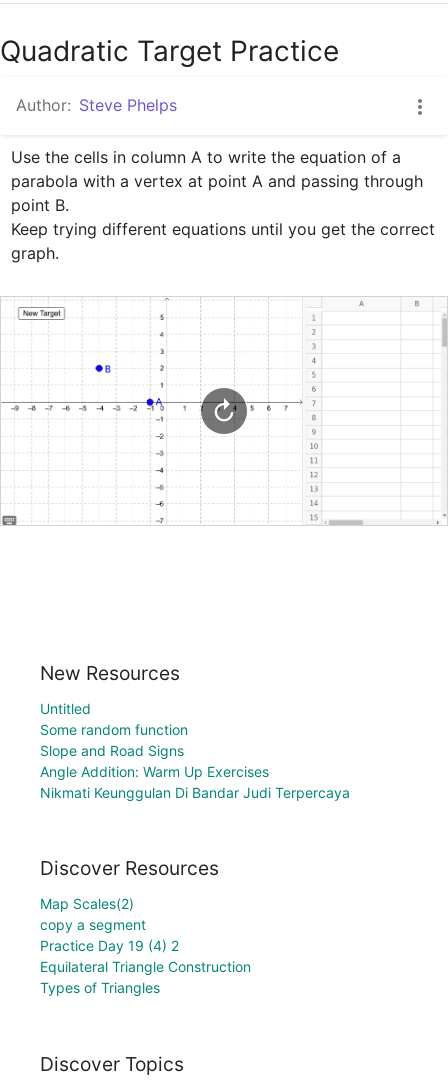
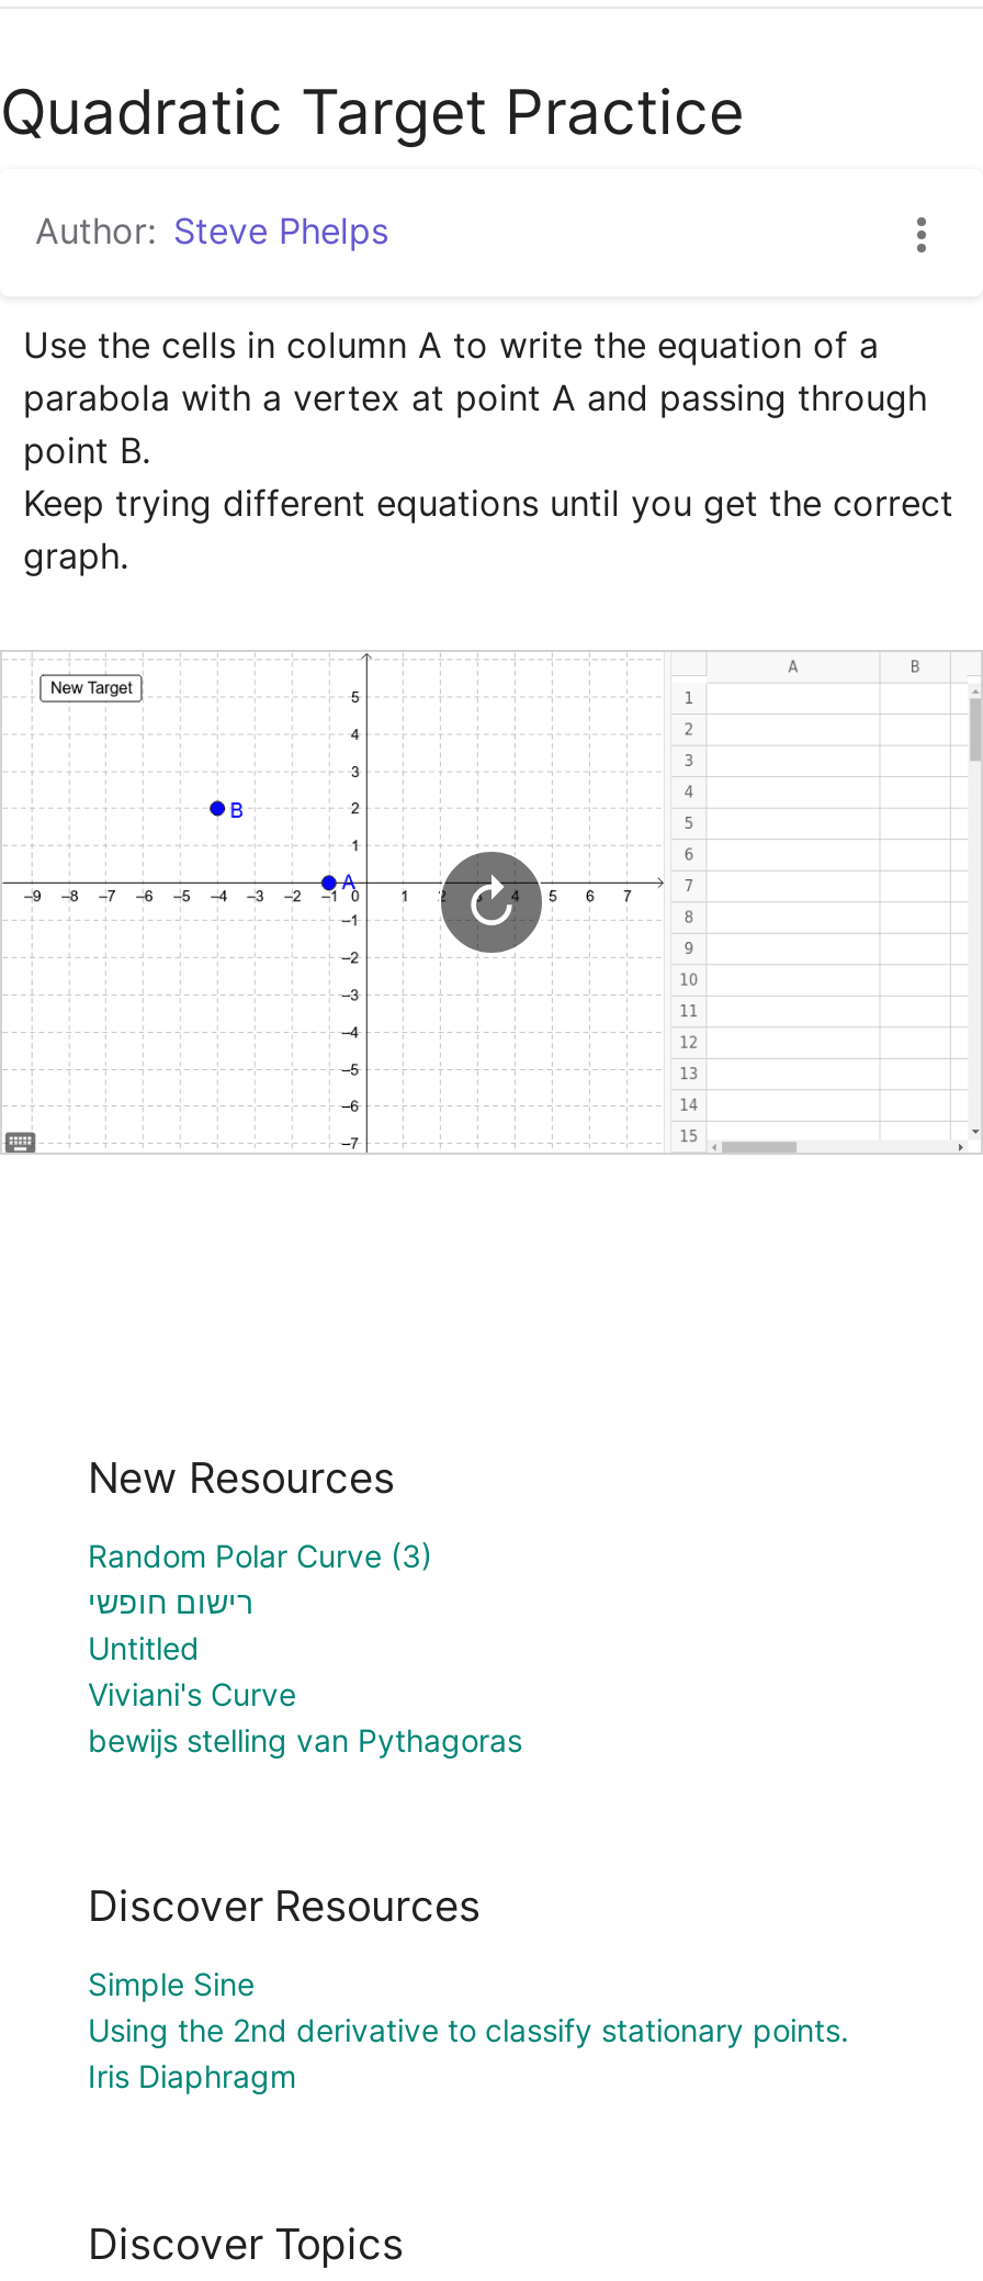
none -> [88,1536,432,1620] Random Polar Curve (3) | רישום חופשי
moved [40,700,91,717] -> [88,1629,200,1666]: Untitled
[40,721,350,801] Some random function | Slope and Road Signs | Angle Addition: Warm Up Exercises | Nikmati Keunggulan Di Bandar Judi Terpercaya -> [88,1675,522,1758] Viviani's Curve | bewijs stelling van Pythagoras
[40,895,251,996] Map Scales(2) | copy a segment | Practice Day 19 (4) 2 | Equilateral Triangle Construction | Types of Triangles -> [88,1966,849,2095] Simple Sine | Using the 2nd derivative to classify stationary points. | Iris Diaphragm

